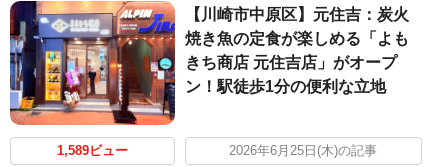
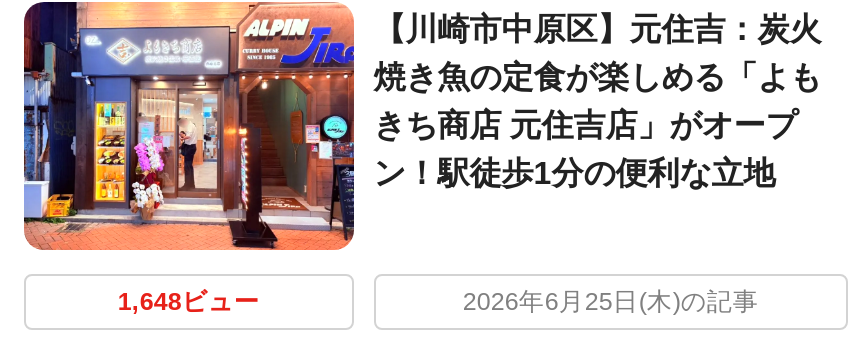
[57,143,128,157] 1,589ビュー -> [118,287,260,315] 1,648ビュー

